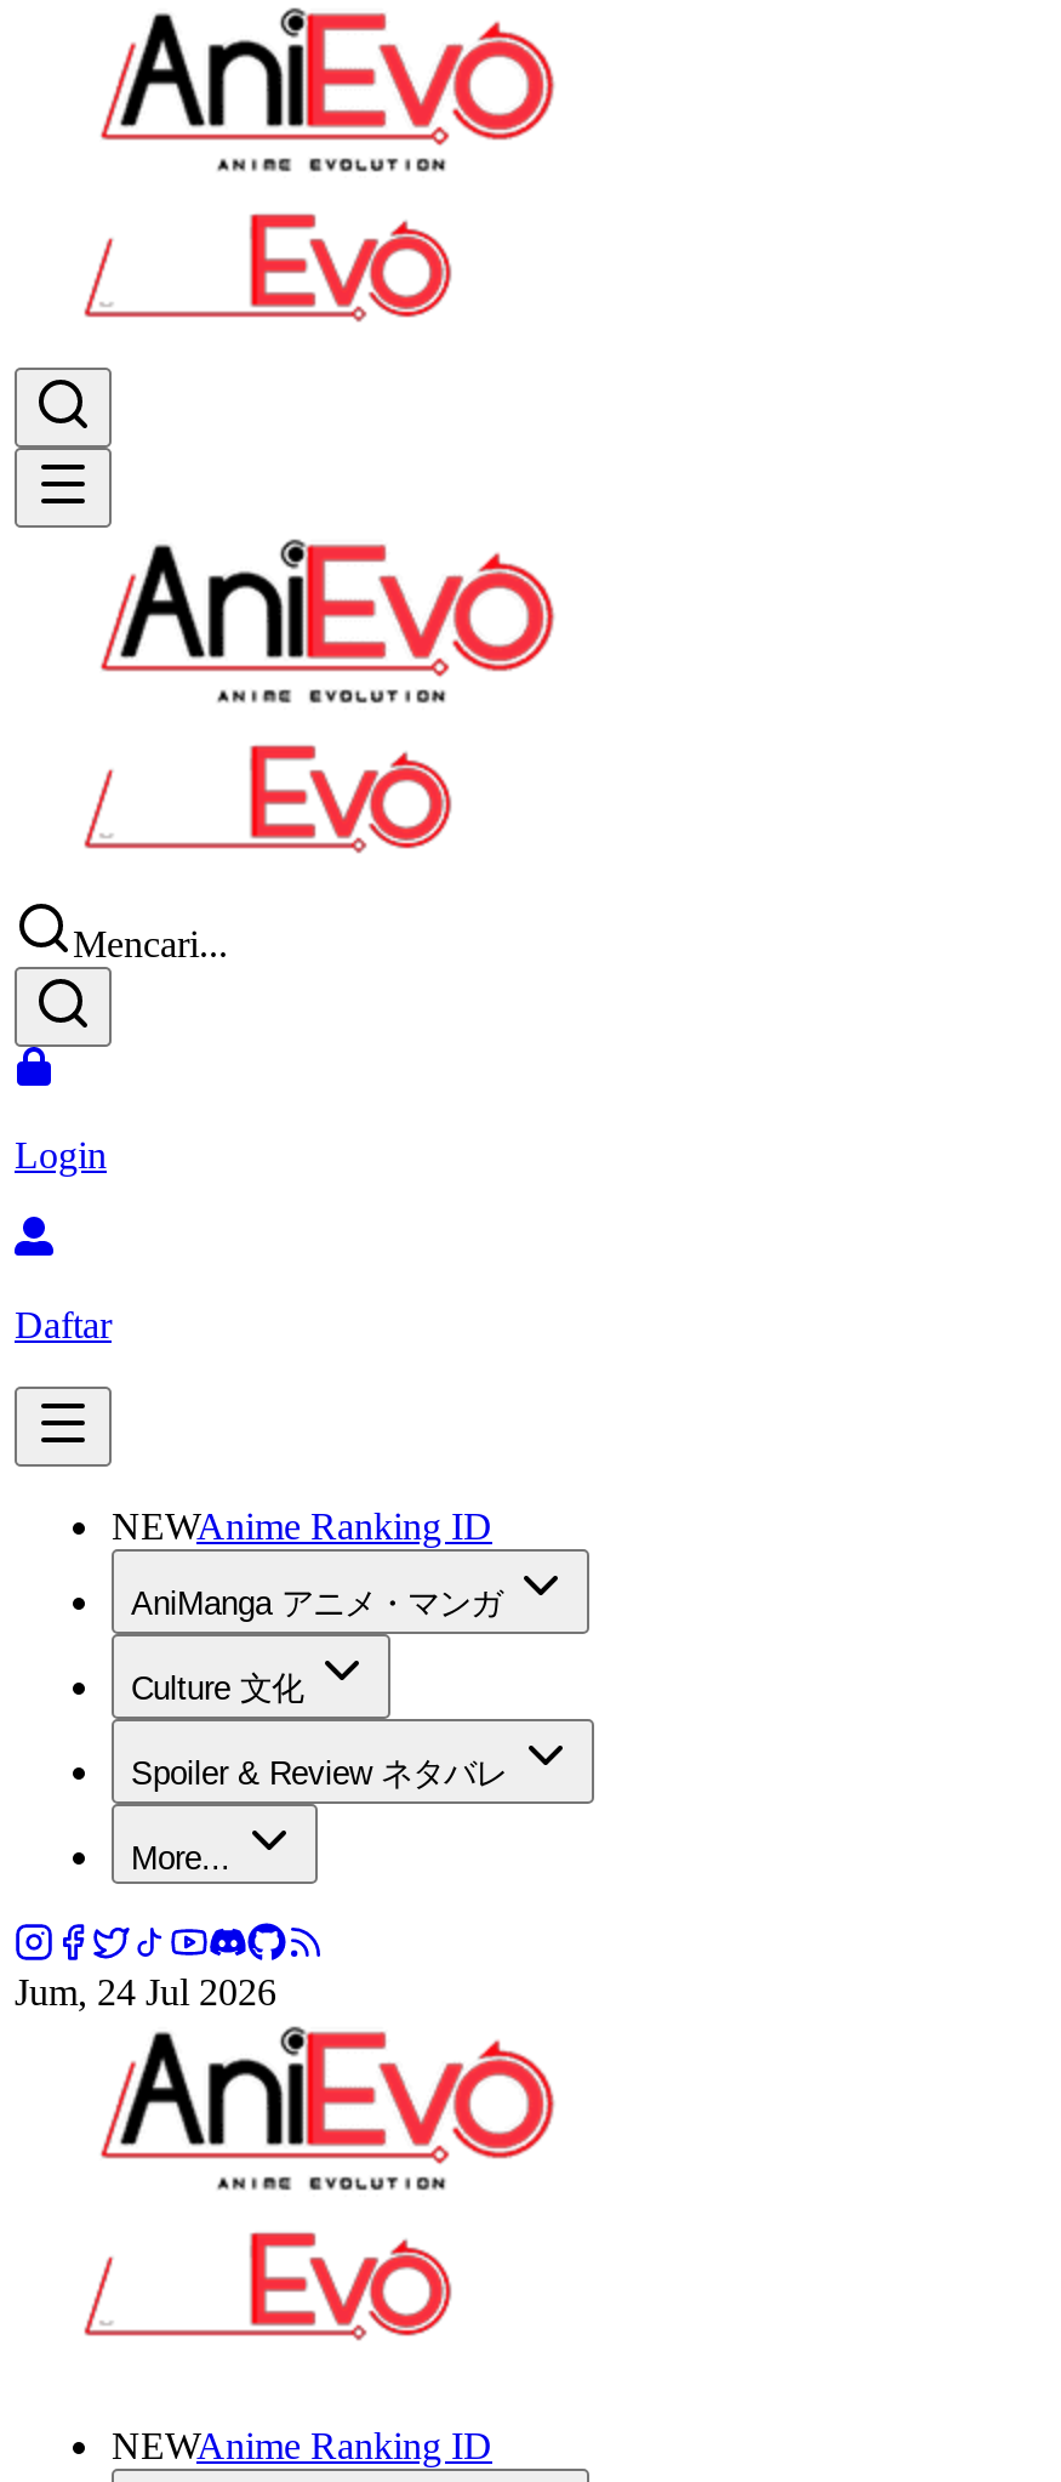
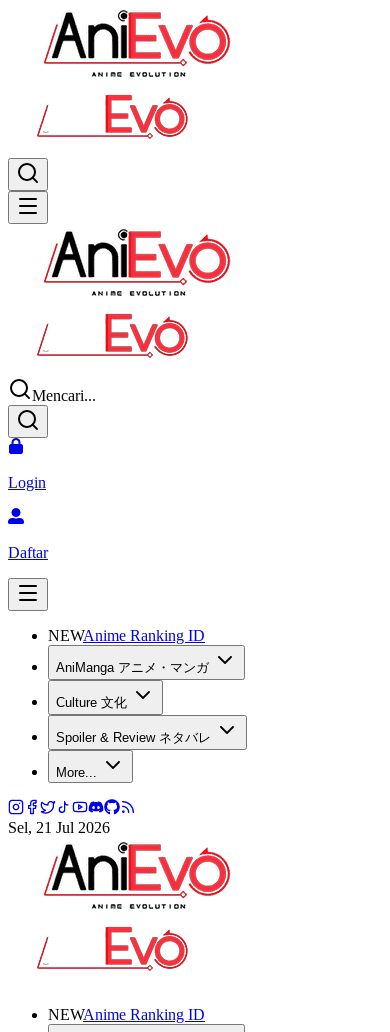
[15,1971,276,2013] Jum, 24 Jul 2026 -> [8,819,110,836] Sel, 21 Jul 2026

